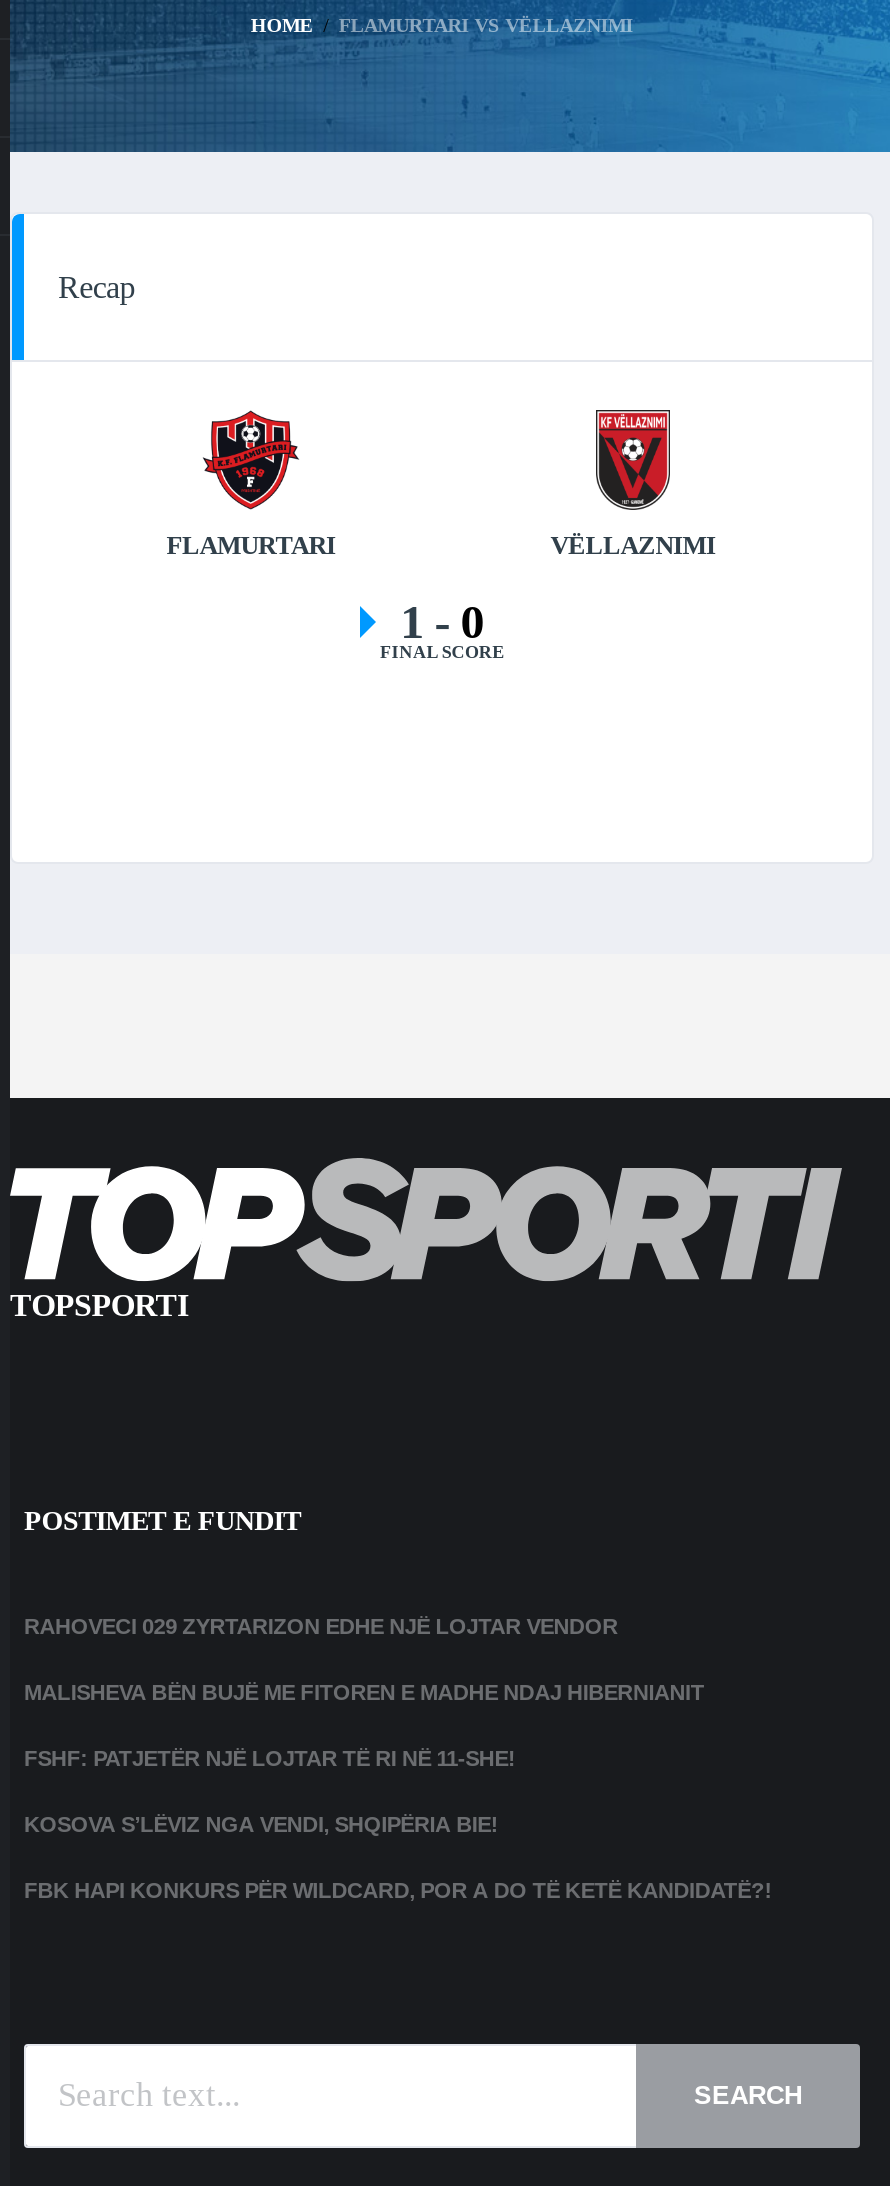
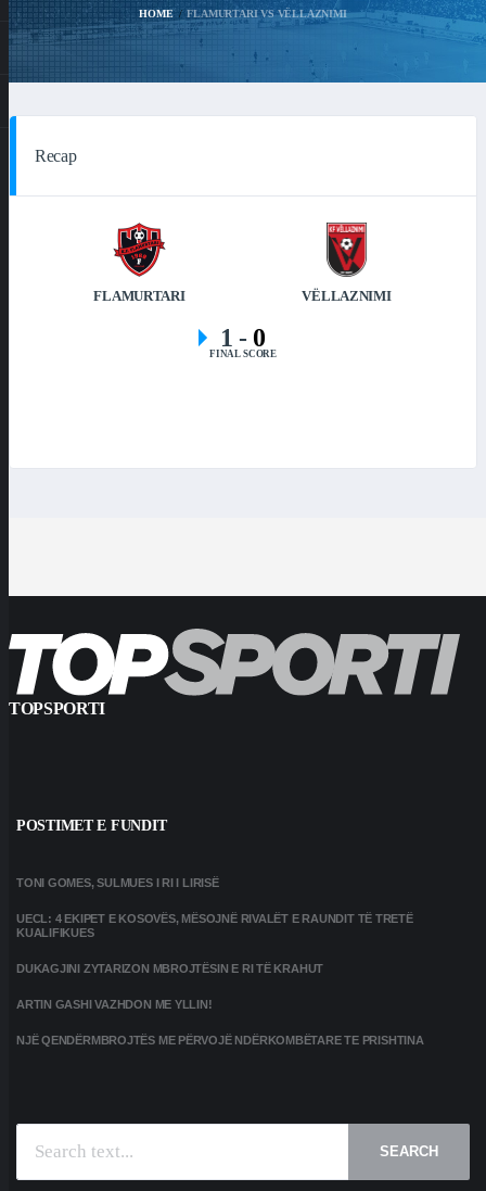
[24,1613,618,1637] RAHOVECI 029 ZYRTARIZON EDHE NJË LOJTAR VENDOR -> [16,876,219,889] TONI GOMES, SULMUES I RI I LIRISË
[24,1679,704,1703] MALISHEVA BËN BUJË ME FITOREN E MADHE NDAJ HIBERNIANIT -> [16,912,413,939] UECL: 4 EKIPET E KOSOVËS, MËSOJNË RIVALËT E RAUNDIT TË TRETË | KUALIFIKUES
[24,1745,516,1769] FSHF: PATJETËR NJË LOJTAR TË RI NË 11-SHE! -> [16,961,323,975] DUKAGJINI ZYTARIZON MBROJTËSIN E RI TË KRAHUT
[24,1811,498,1835] KOSOVA S’LËVIZ NGA VENDI, SHQIPËRIA BIE! -> [16,997,212,1010] ARTIN GASHI VAZHDON ME YLLIN!
[24,1877,772,1901] FBK HAPI KONKURS PËR WILDCARD, POR A DO TË KETË KANDIDATË?! -> [16,1033,424,1046] NJË QENDËRMBROJTËS ME PËRVOJË NDËRKOMBËTARE TE PRISHTINA

